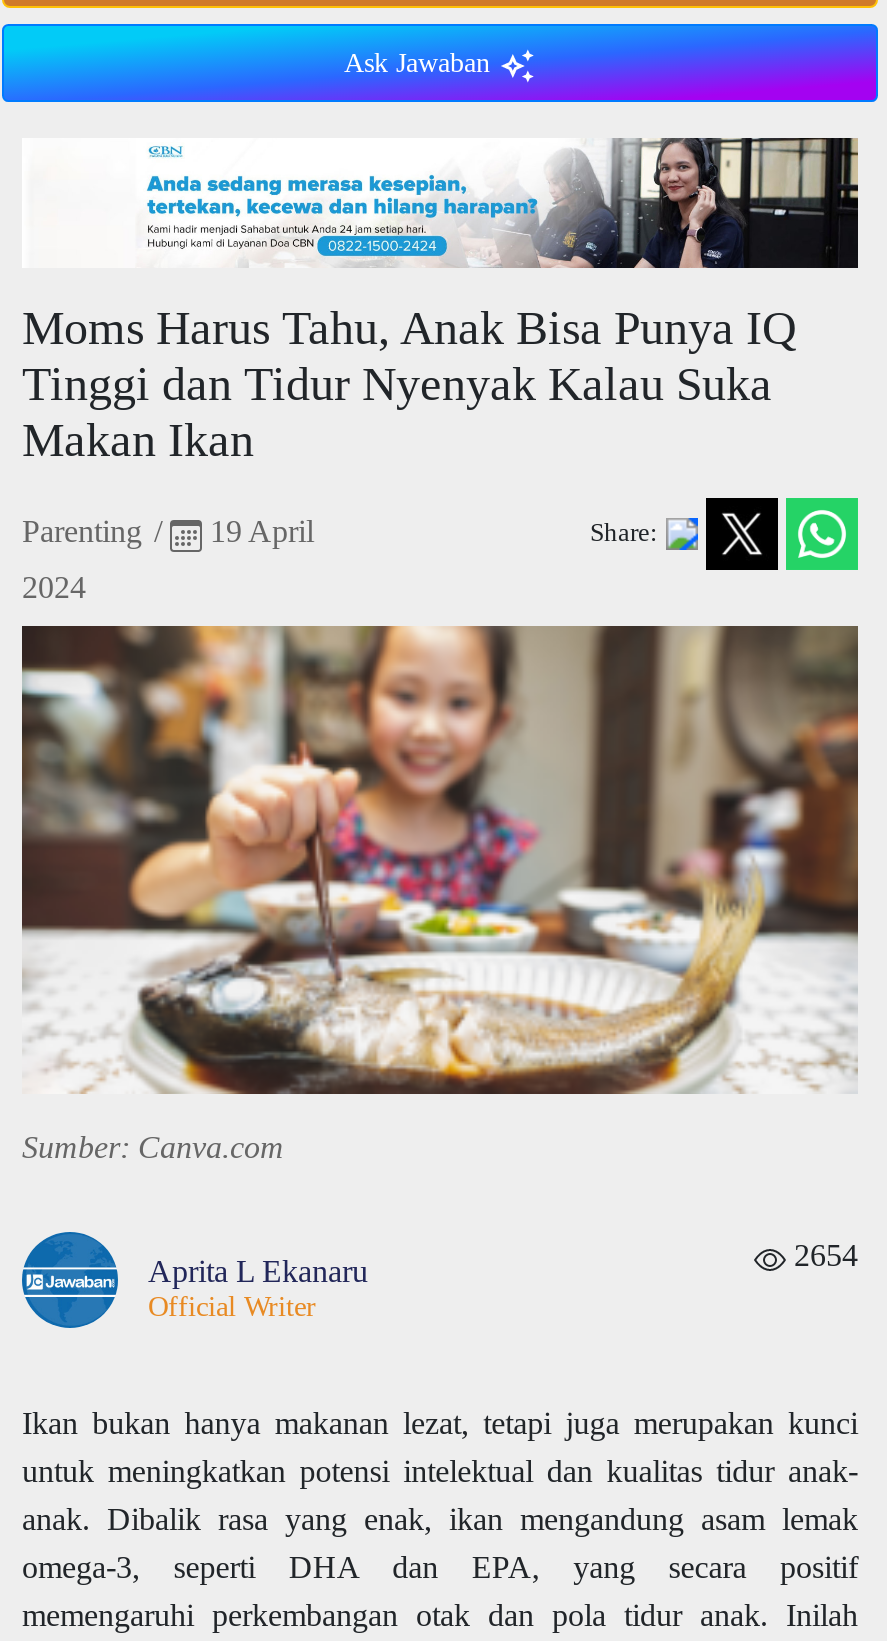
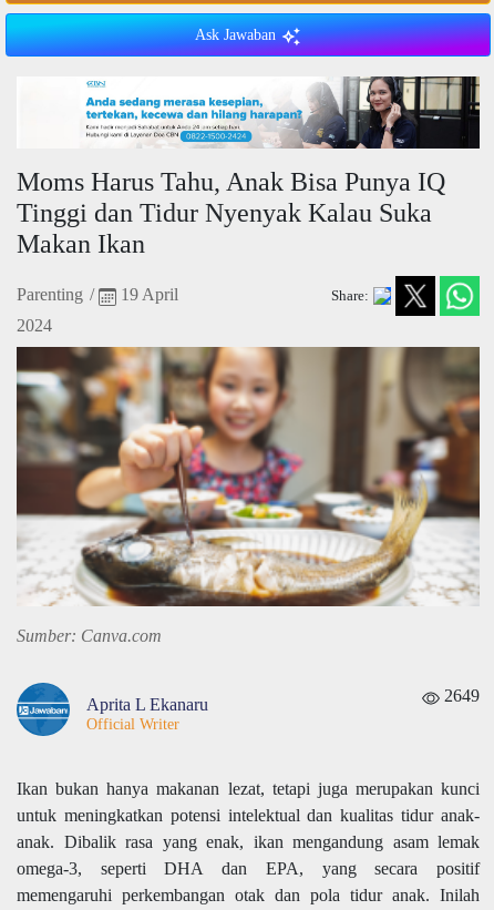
[786,1239,858,1273] 2654 -> [440,686,480,705] 2649

